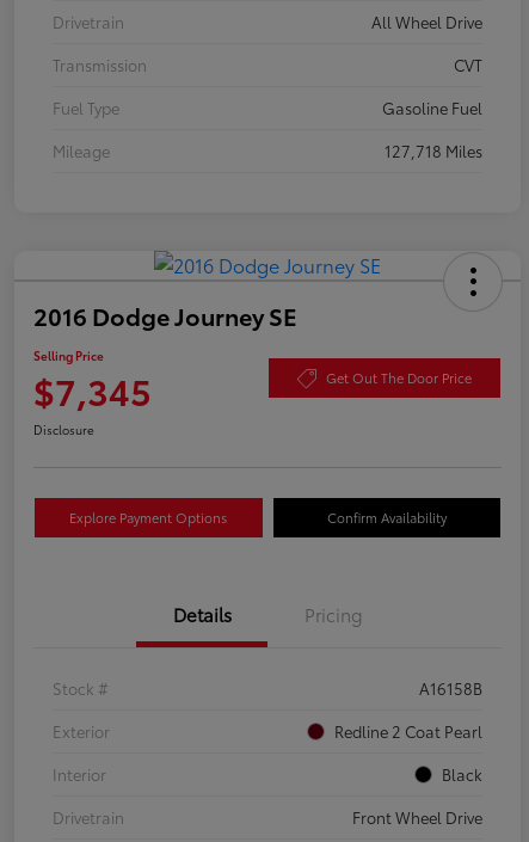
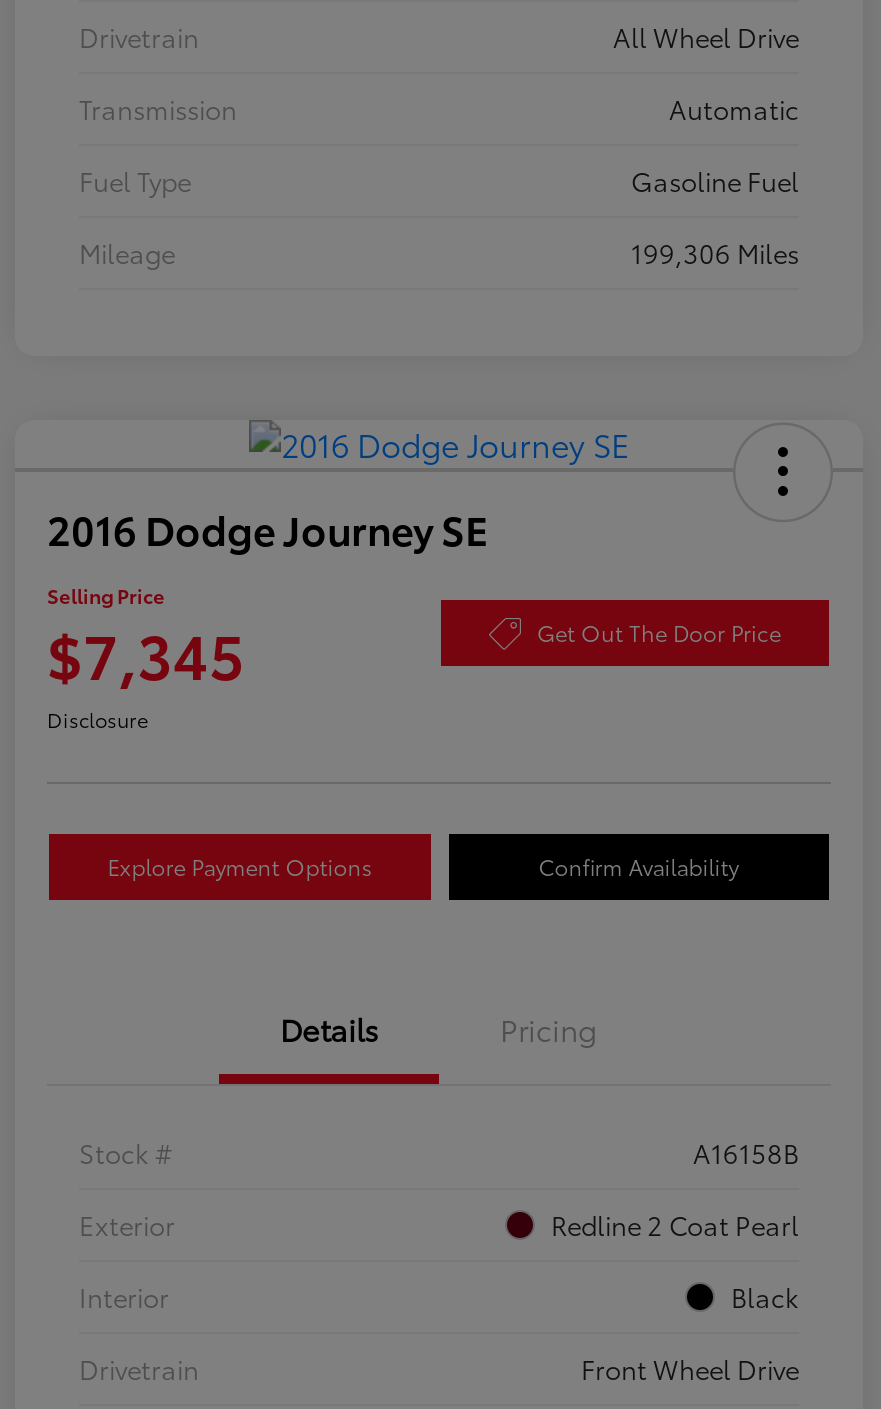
[454,54,482,75] CVT -> [669,90,799,126] Automatic
[385,139,482,161] 127,718 Miles -> [631,234,799,270] 199,306 Miles

